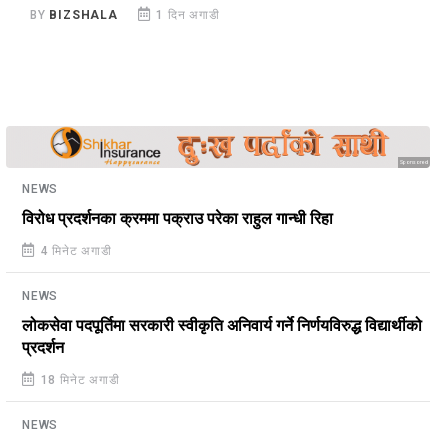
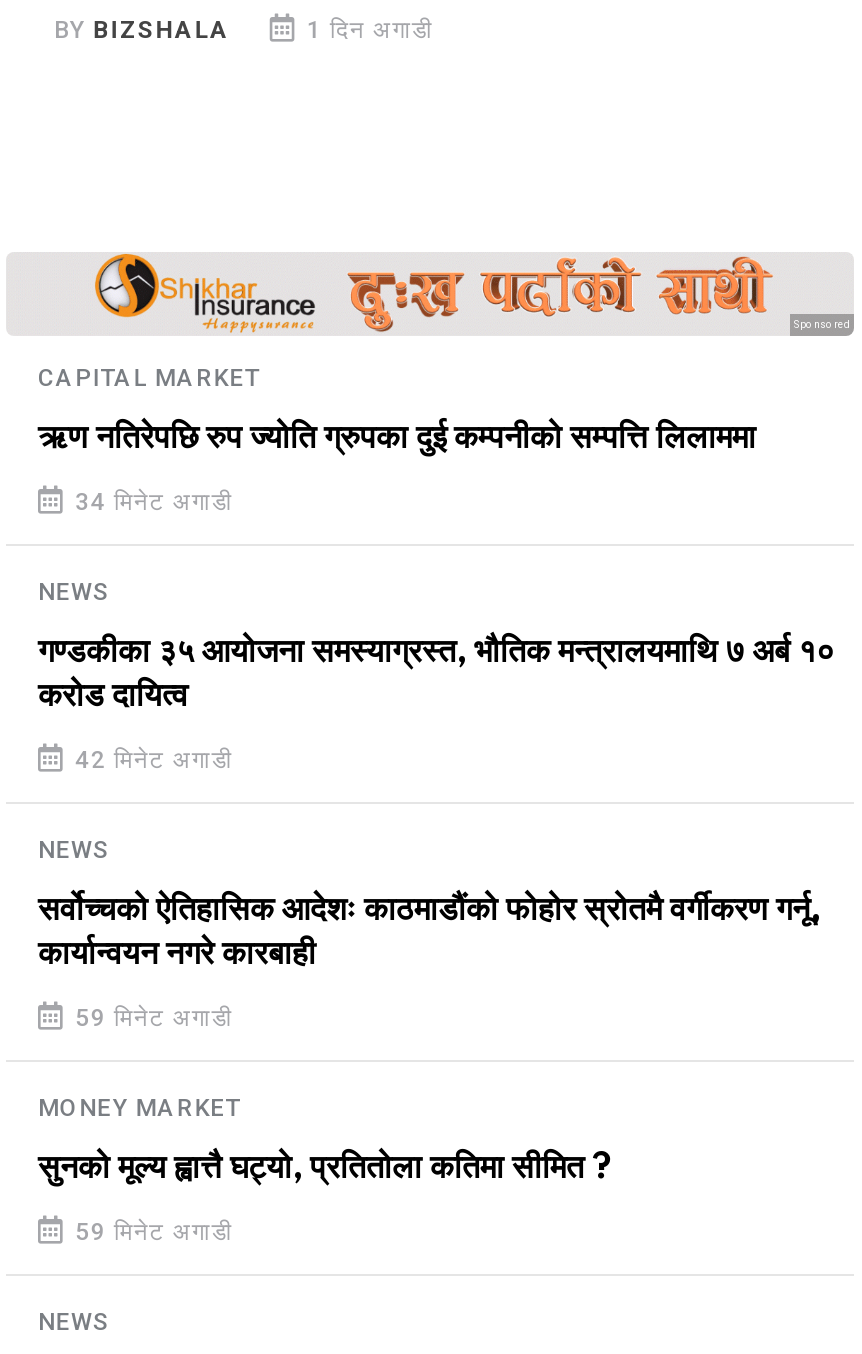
none -> [38,365,756,517] CAPITAL MARKET | ऋण नतिरेपछि रुप ज्योति ग्रुपका दुई कम्पनीको सम्पत्ति लिलाममा | 34 मिनेट अगाडी
[22,210,333,228] विरोध प्रदर्शनका क्रममा पक्राउ परेका राहुल गान्धी रिहा -> [38,635,834,715] गण्डकीका ३५ आयोजना समस्याग्रस्त, भौतिक मन्त्रालयमाथि ७ अर्ब १० | करोड दायित्व
[37,244,112,258] 4 मिनेट अगाडी -> [68,747,233,775] 42 मिनेट अगाडी
[22,317,422,387] लोकसेवा पदपूर्तिमा सरकारी स्वीकृति अनिवार्य गर्ने निर्णयविरुद्ध विद्यार्थीको | प्रदर्शन | 18 मिनेट अगाडी -> [38,893,820,1247] सर्वोच्चको ऐतिहासिक आदेशः काठमाडौंको फोहोर स्रोतमै वर्गीकरण गर्नू, | कार्यान्वयन नगरे कारबाही | 59 मिनेट अगाडी | MONEY MARKET | सुनको मूल्य ह्वात्तै घट्यो, प्रतितोला कतिमा सीमित ? | 59 मिनेट अगाडी

